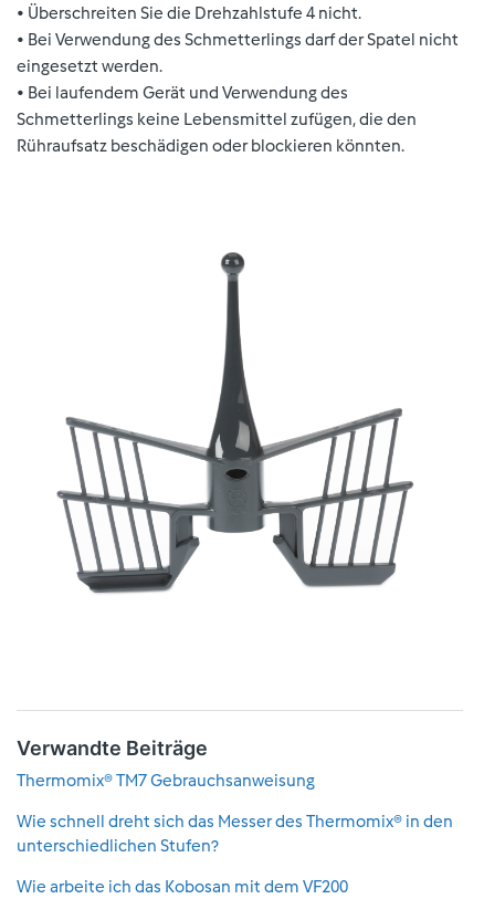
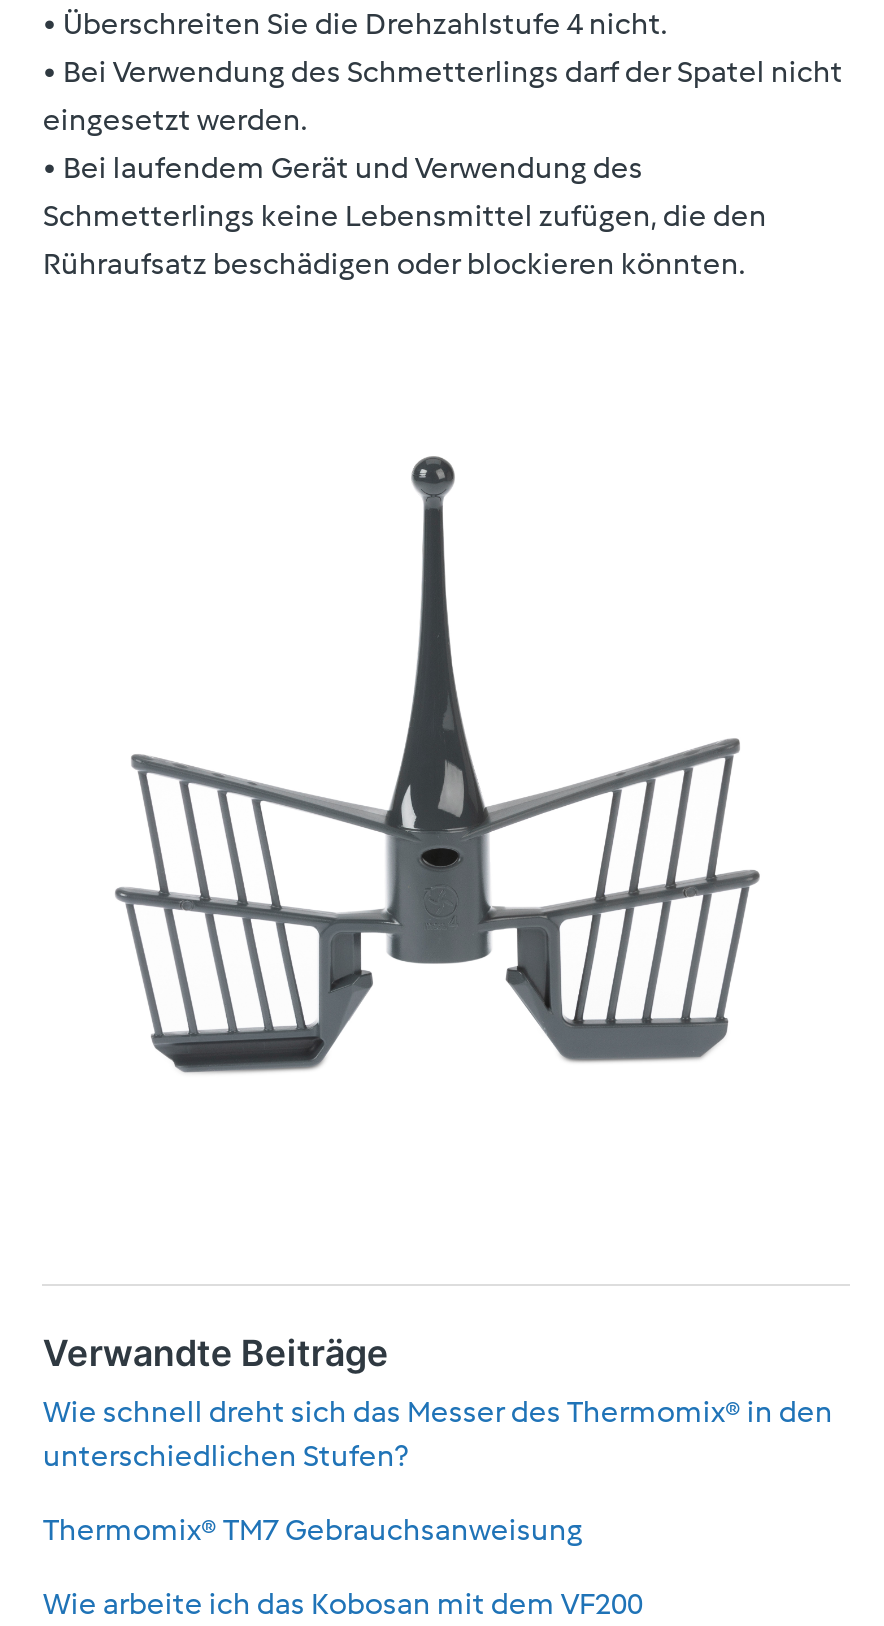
moved [17,770,315,790] -> [43,1511,583,1547]: Thermomix® TM7 Gebrauchsanweisung
moved [17,811,454,856] -> [43,1393,833,1473]: Wie schnell dreht sich das Messer des Thermomix® in den | unterschiedlichen Stufen?

